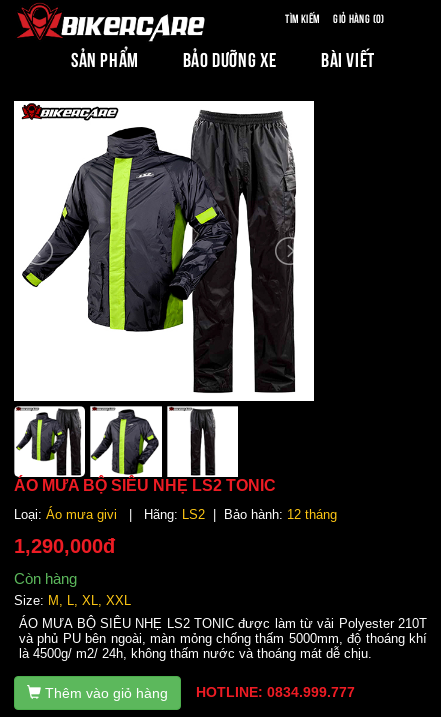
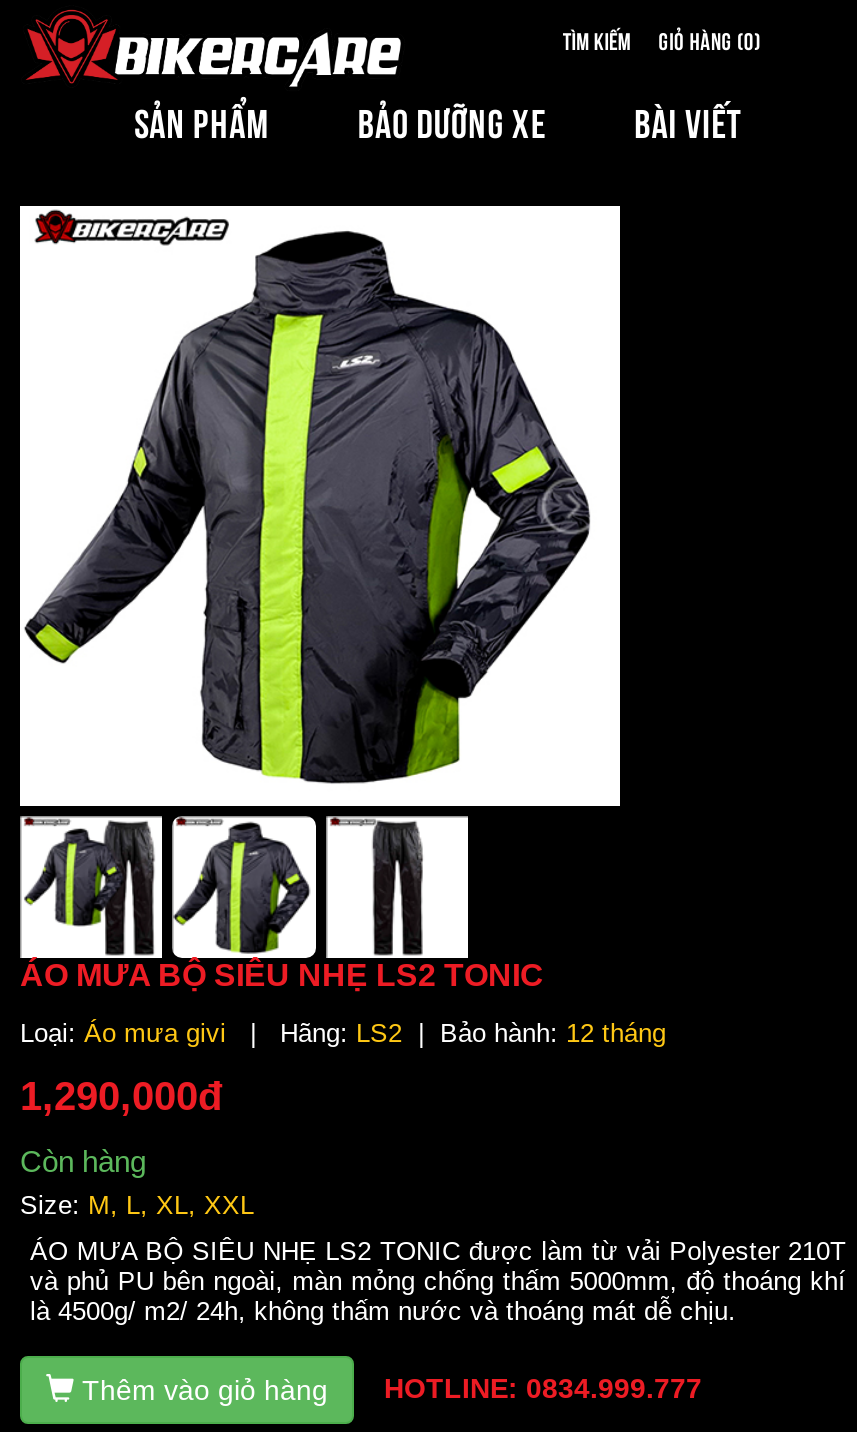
[16,109,299,394] [image] -> [24,224,592,790] [image]

